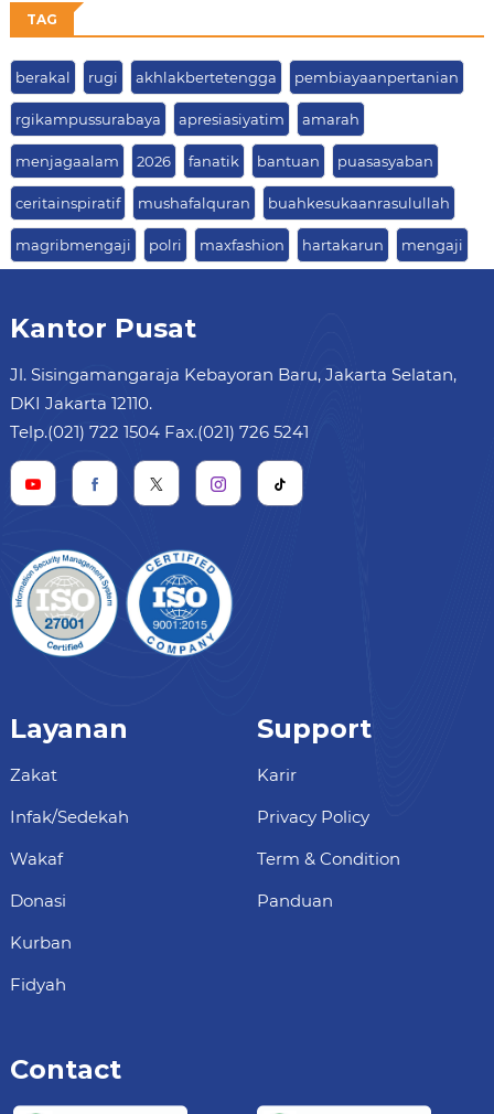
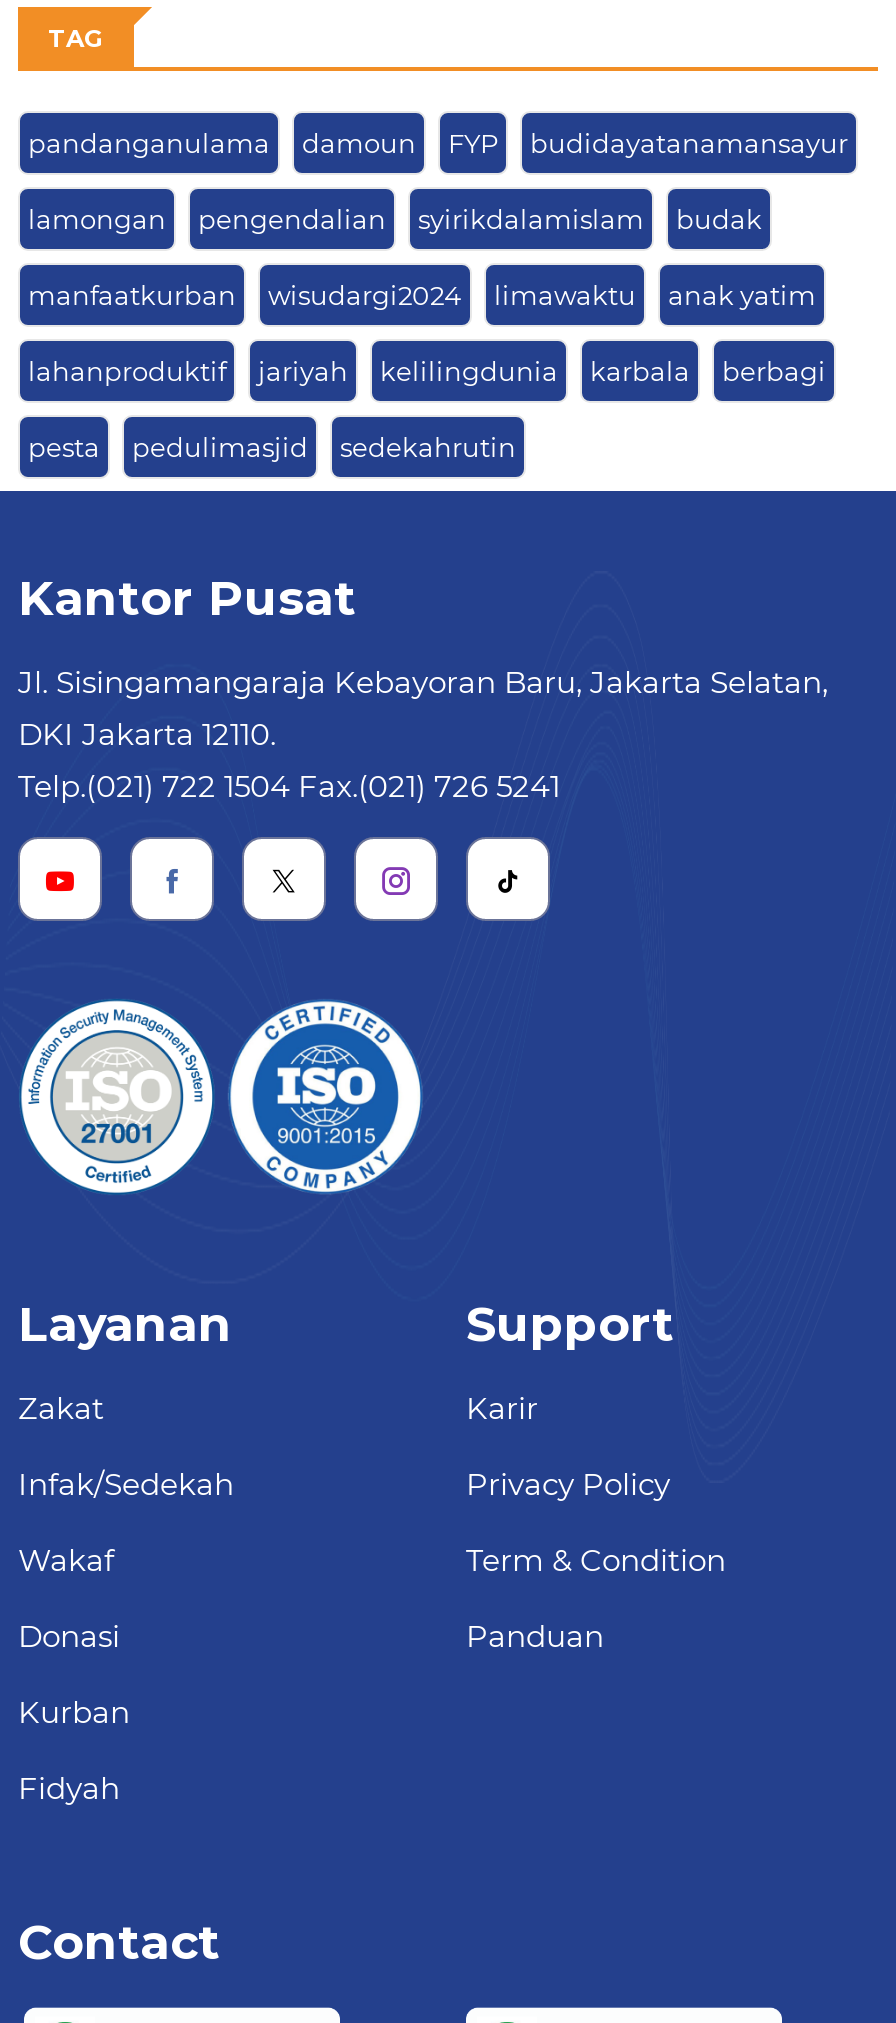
[15,68,459,86] berakal | rugi | akhlakbertetengga | pembiayaanpertanian -> [28,127,848,159] pandanganulama | damoun | FYP | budidayatanamansayur
[15,110,359,128] rgikampussurabaya | apresiasiyatim | amarah -> [28,203,762,235] lamongan | pengendalian | syirikdalamislam | budak
[15,152,433,170] menjagaalam | 2026 | fanatik | bantuan | puasasyaban -> [28,279,816,311] manfaatkurban | wisudargi2024 | limawaktu | anak yatim
[15,194,450,212] ceritainspiratif | mushafalquran | buahkesukaanrasulullah -> [28,355,826,387] lahanproduktif | jariyah | kelilingdunia | karbala | berbagi
[15,236,463,253] magribmengaji | polri | maxfashion | hartakarun | mengaji -> [28,431,516,463] pesta | pedulimasjid | sedekahrutin

